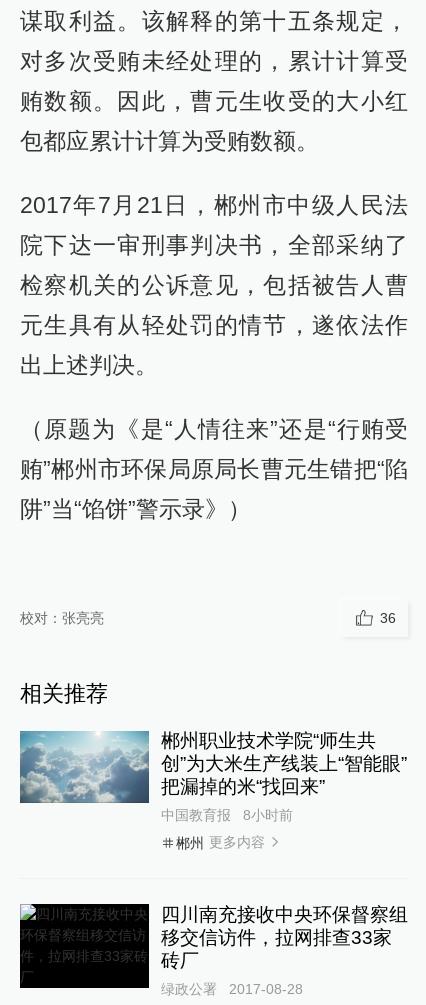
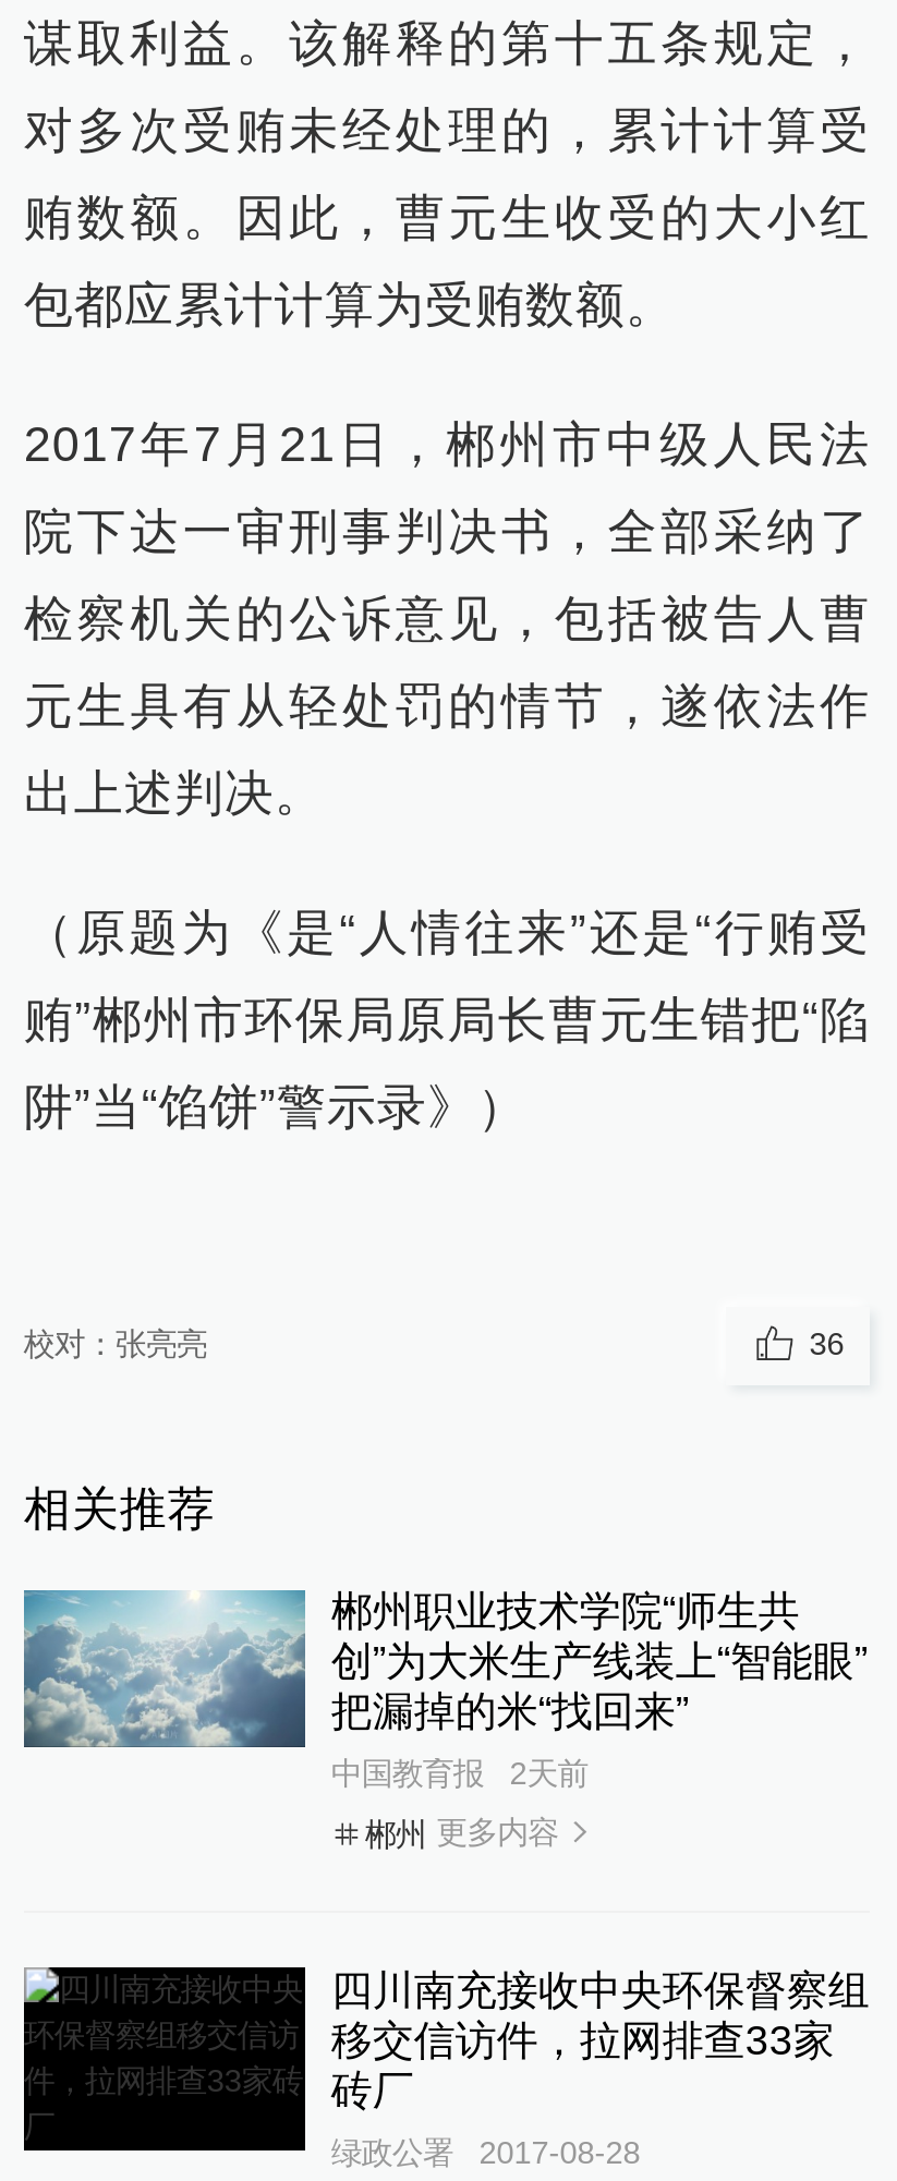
[161,807,293,823] 中国教育报 8小时前 -> [331,1756,588,1791] 中国教育报 2天前

